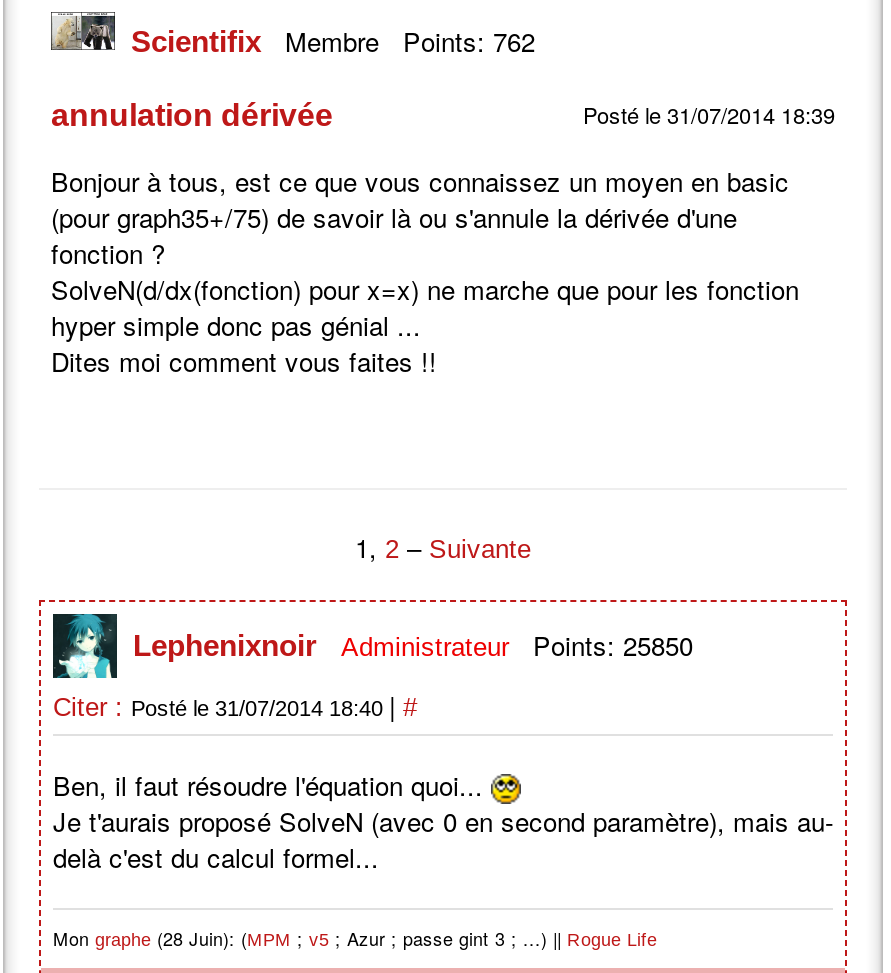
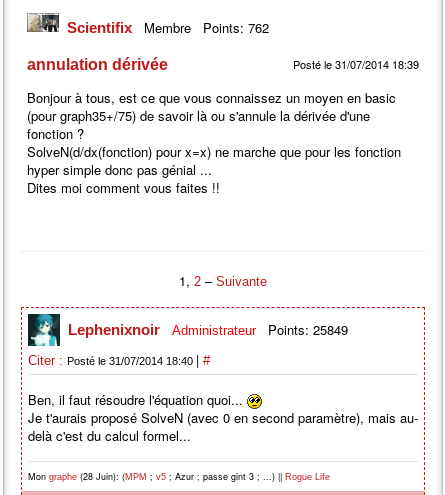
[133,626,693,664] Lephenixnoir Administrateur Points: 25850 -> [68,320,348,339] Lephenixnoir Administrateur Points: 25849

